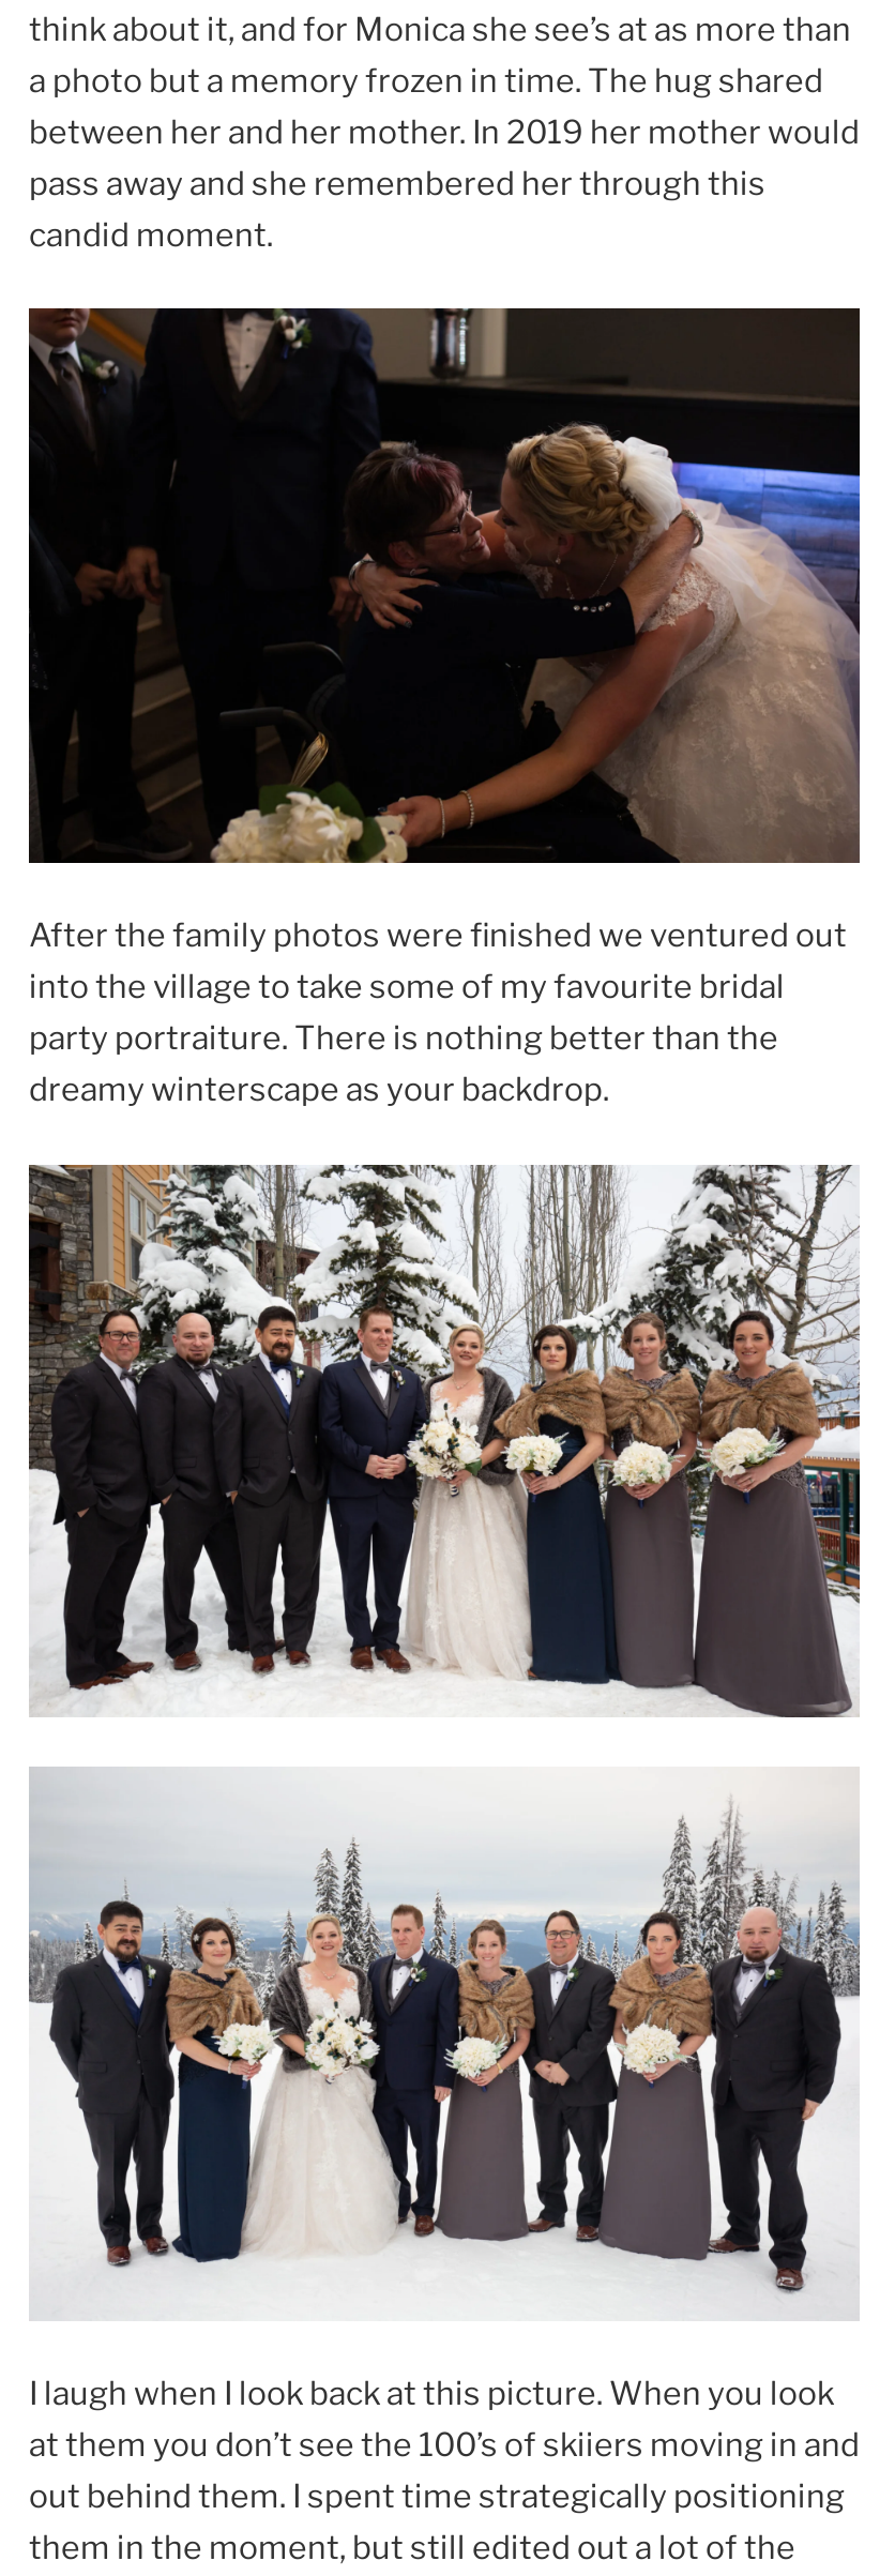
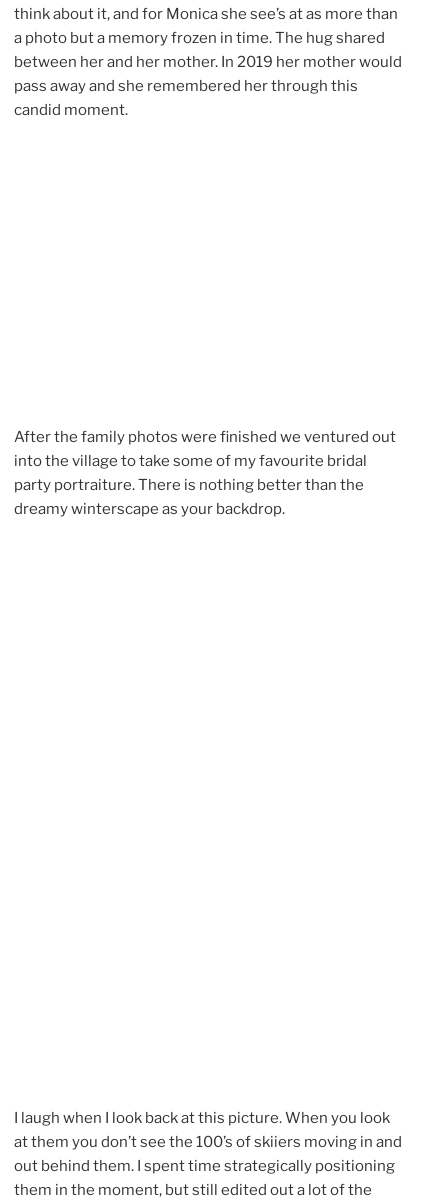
[27,306,862,865] [image] -> none
[27,1163,862,1719] [image] -> none
[27,1767,862,2319] [image] -> none

